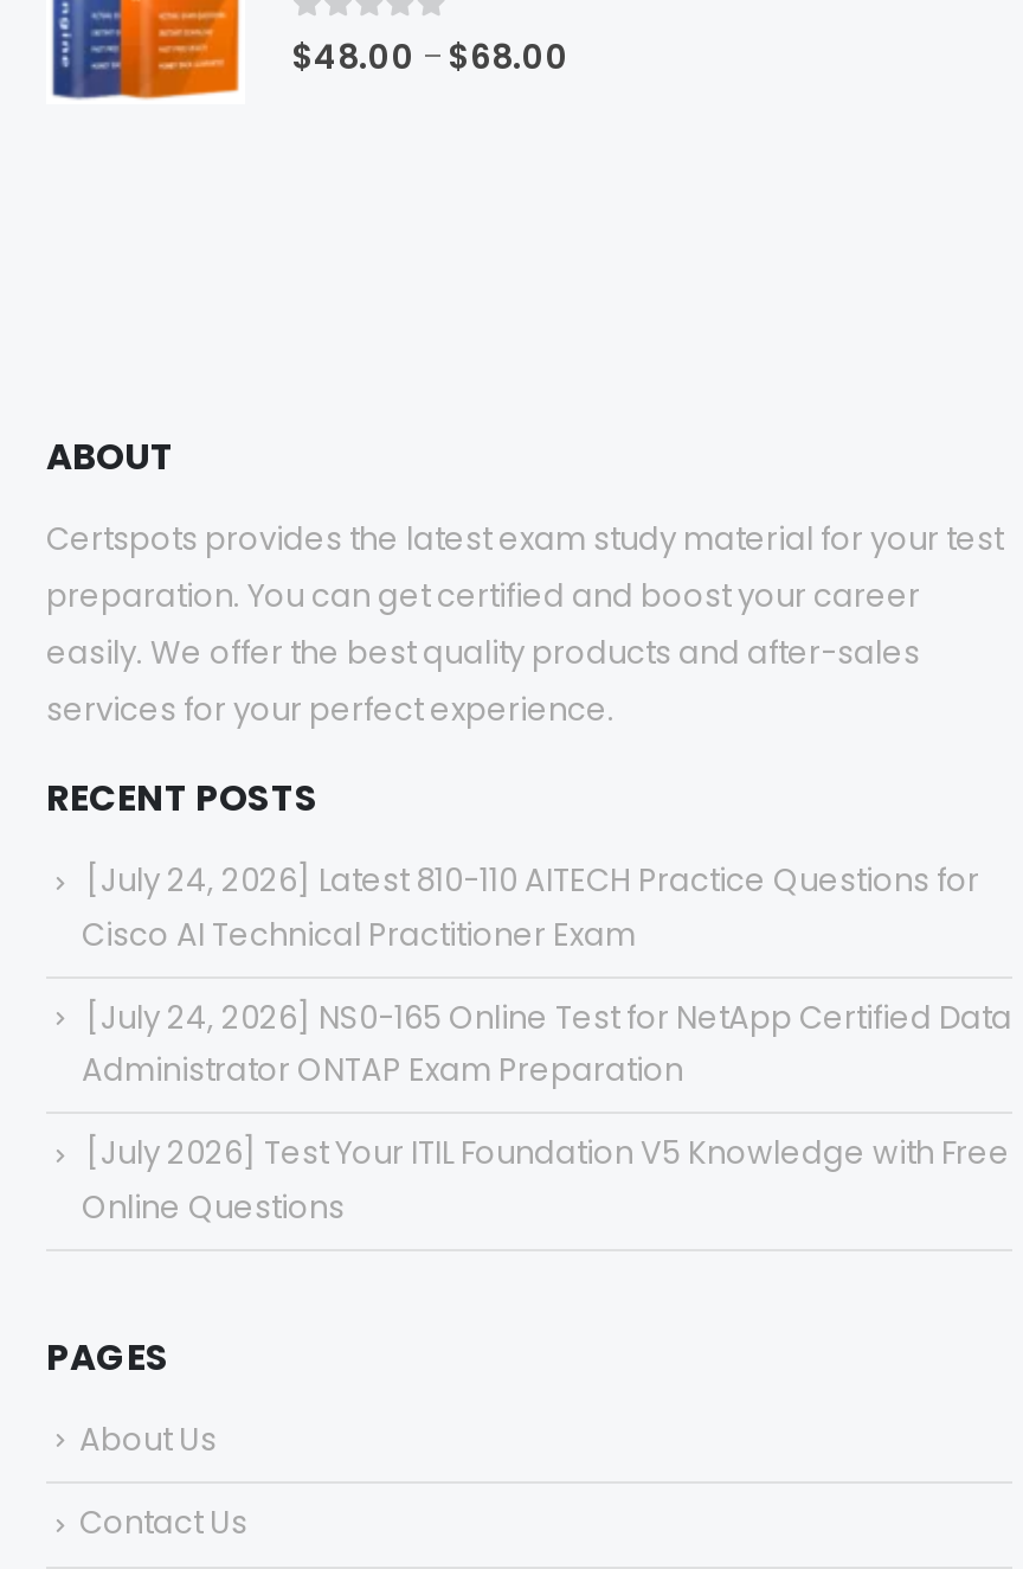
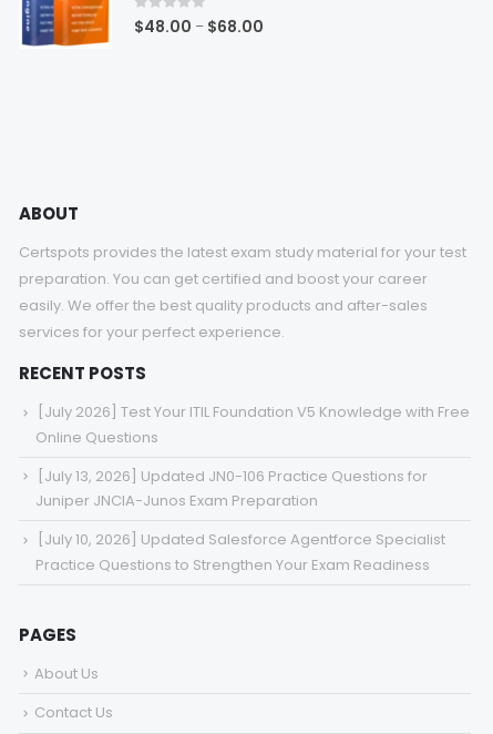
[82,859,1012,1093] [July 24, 2026] Latest 810-110 AITECH Practice Questions for | Cisco AI Technical Practitioner Exam | [July 24, 2026] NS0-165 Online Test for NetApp Certified Data | Administrator ONTAP Exam Preparation -> none
moved [82,1131,1010,1229] -> [35,402,470,448]: [July 2026] Test Your ITIL Foundation V5 Knowledge with Free | Online Questions
none -> [35,465,445,575] [July 13, 2026] Updated JN0-106 Practice Questions for | Juniper JNCIA-Junos Exam Preparation | [July 10, 2026] Updated Salesforce Agentforce Specialist | Practice Questions to Strengthen Your Exam Readiness

